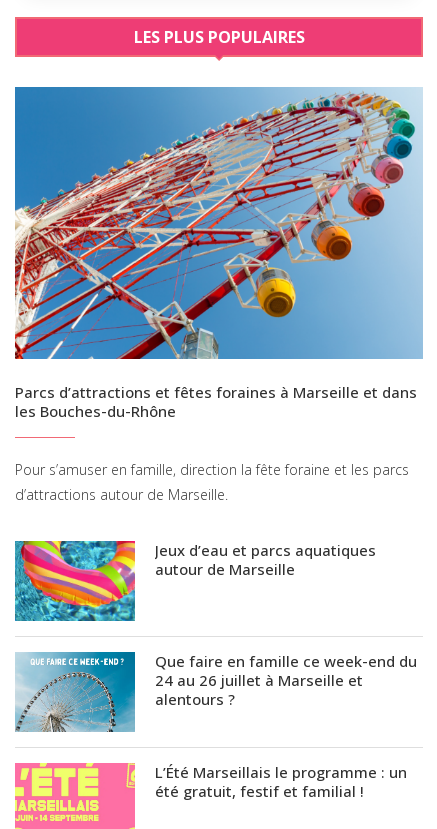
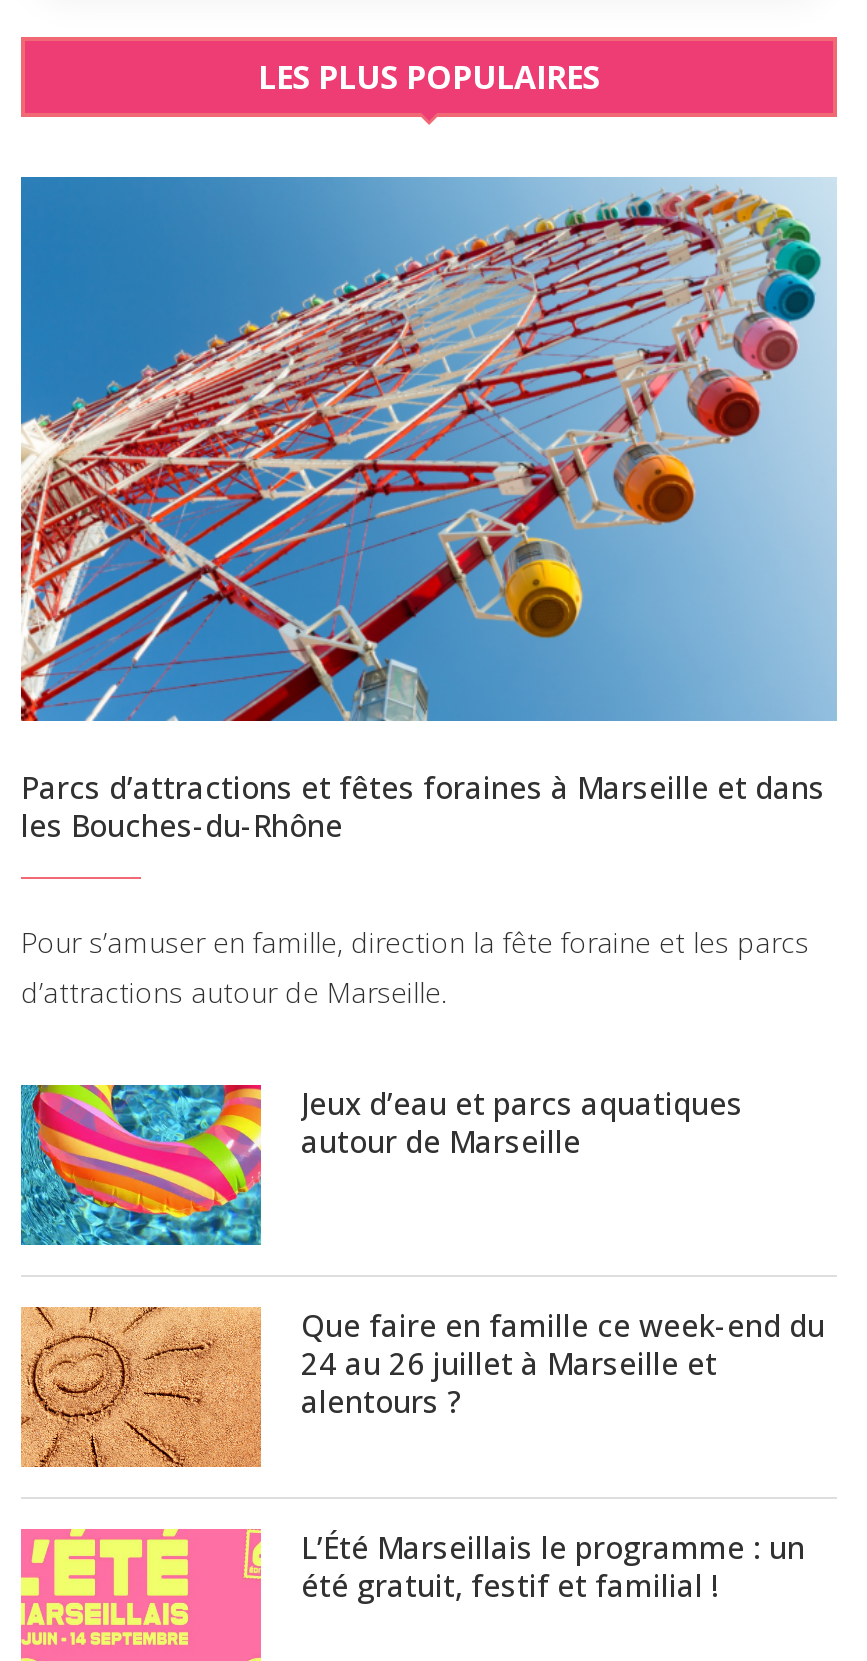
[14,651,136,733] [image] -> [19,1305,263,1469] [image]

